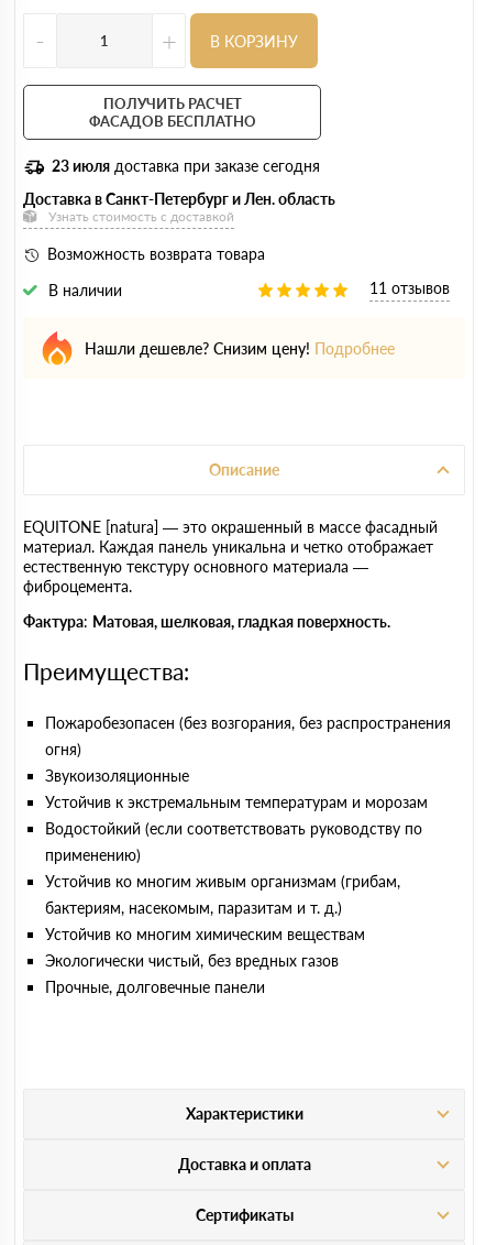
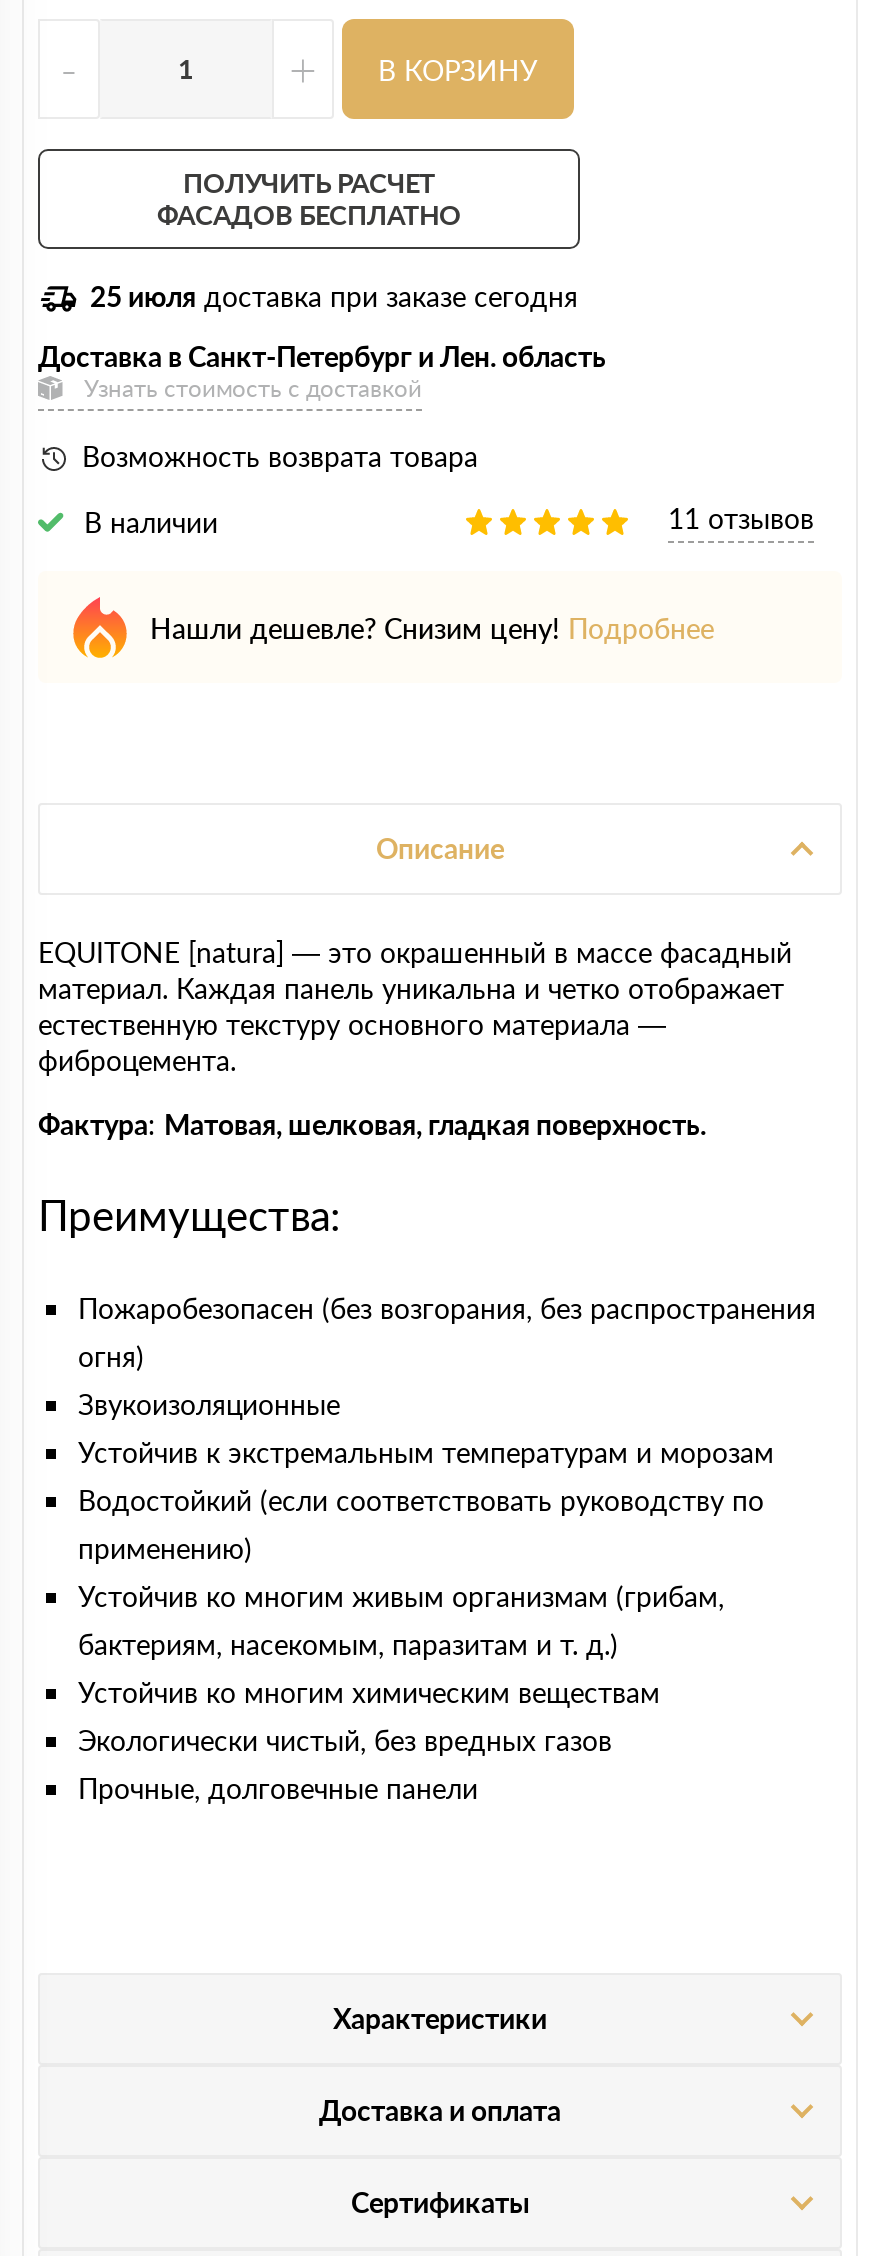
[52,156,320,175] 23 июля доставка при заказе сегодня -> [90,279,578,313] 25 июля доставка при заказе сегодня

